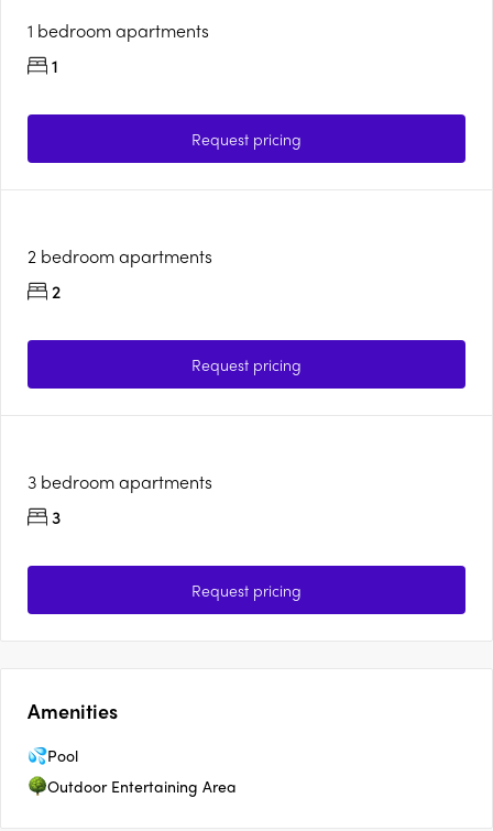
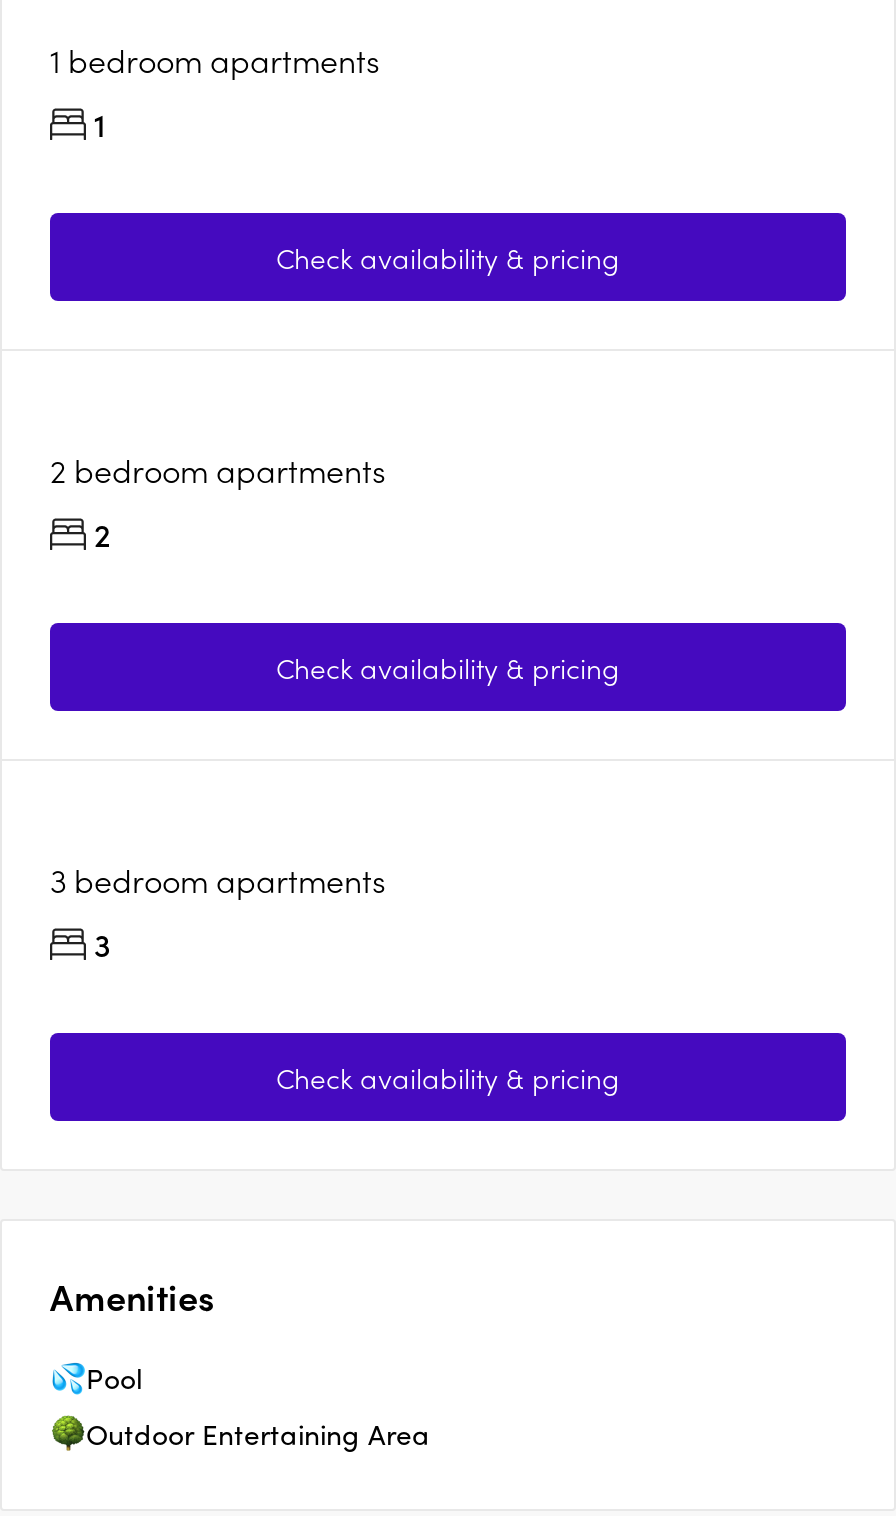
[191,128,302,150] Request pricing -> [276,237,620,277] Check availability & pricing
[191,353,302,375] Request pricing -> [276,647,620,687] Check availability & pricing
[191,579,302,601] Request pricing -> [276,1057,620,1097] Check availability & pricing

